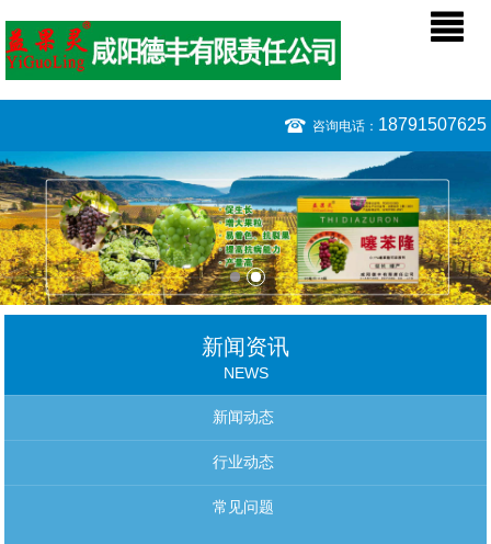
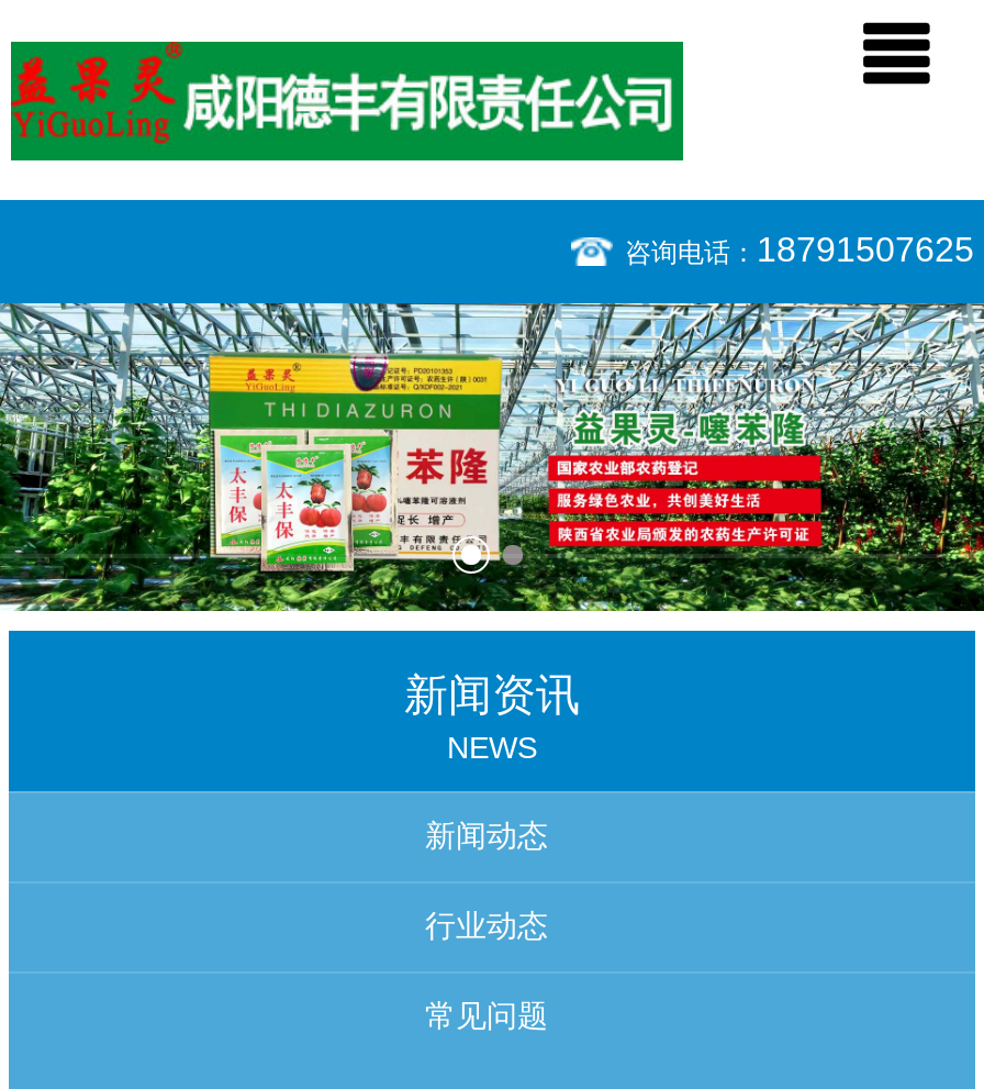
[3,150,488,306] [image] -> [7,301,977,613] [image]

